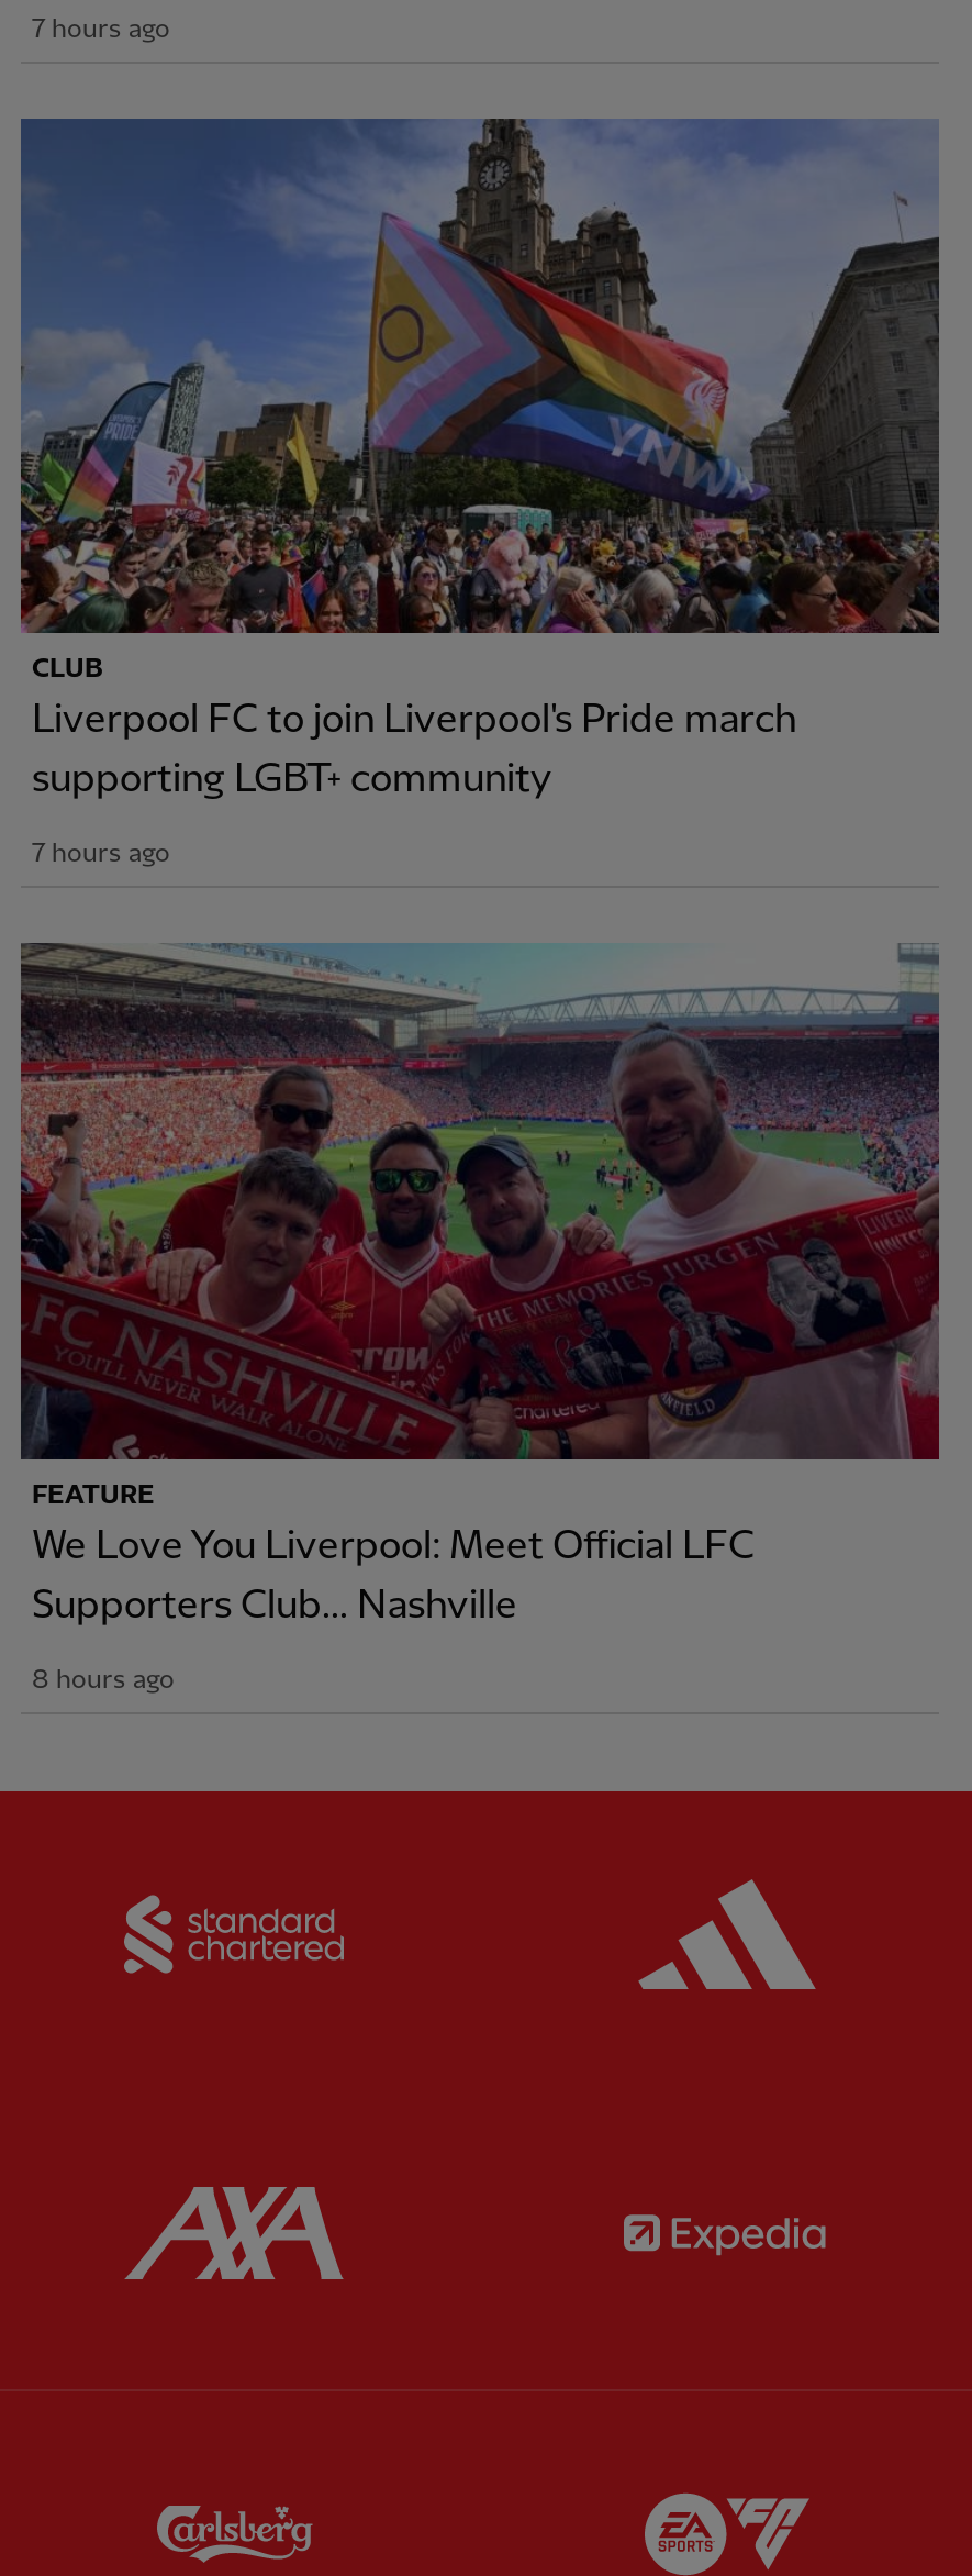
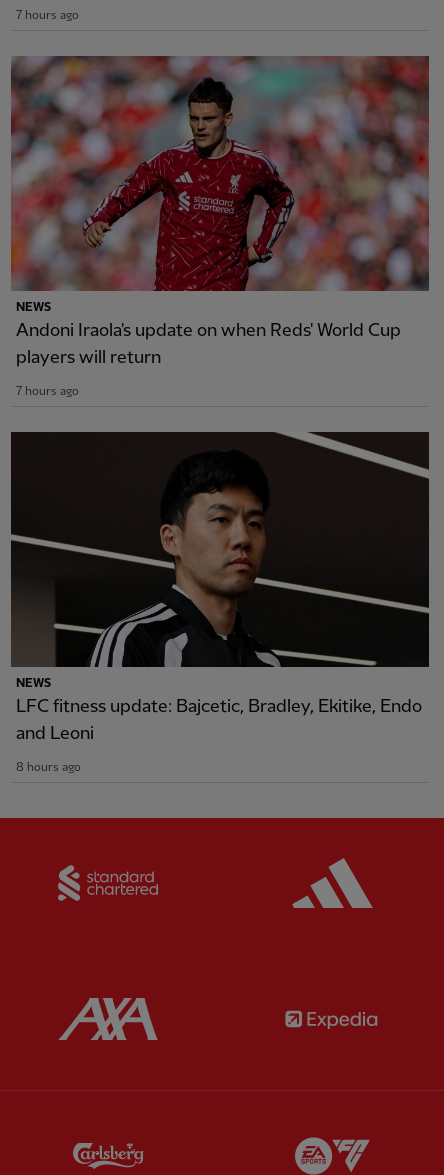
[19,116,941,800] [image] | CLUB | Liverpool FC to join Liverpool's Pride march | supporting LGBT+ community -> [10,55,430,367] [image] | NEWS | Andoni Iraola's update on when Reds' World Cup | players will return
[19,943,941,1627] [image] | FEATURE | We Love You Liverpool: Meet Official LFC | Supporters Club... Nashville -> [10,431,430,743] [image] | NEWS | LFC fitness update: Bajcetic, Bradley, Ekitike, Endo | and Leoni

